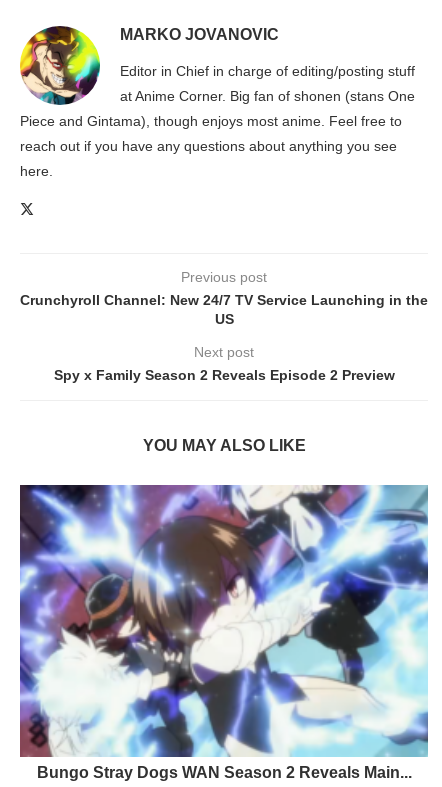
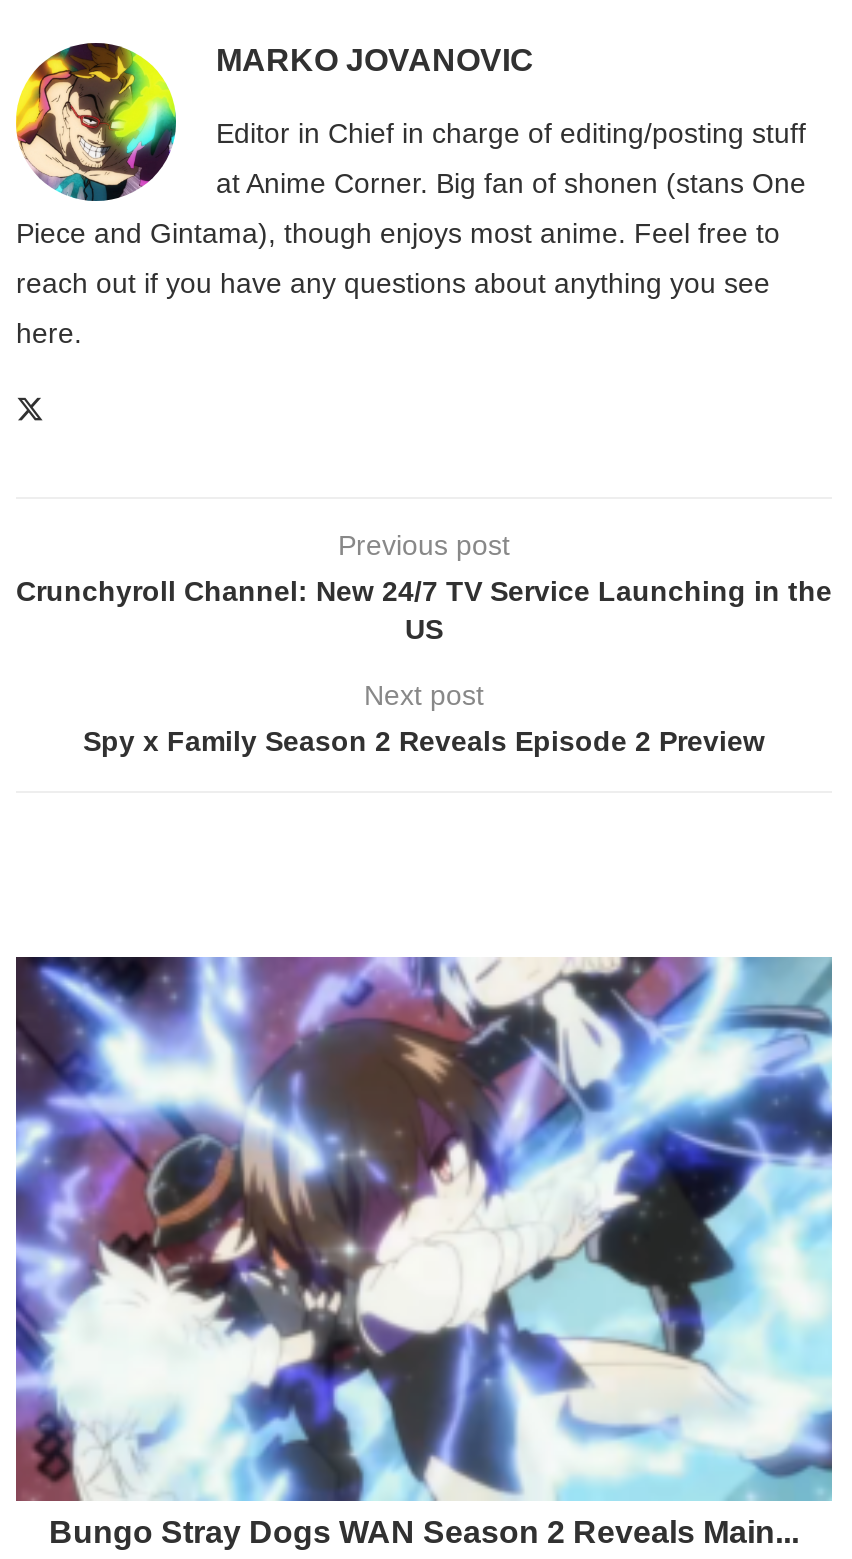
[142,437,305,454] YOU MAY ALSO LIKE -> none

